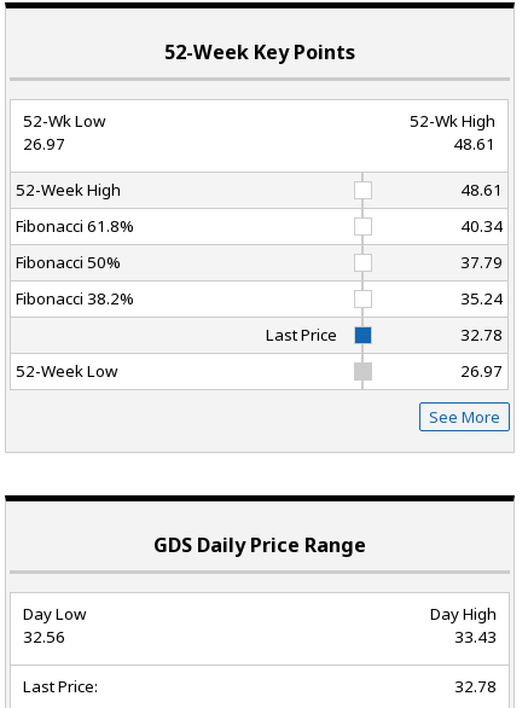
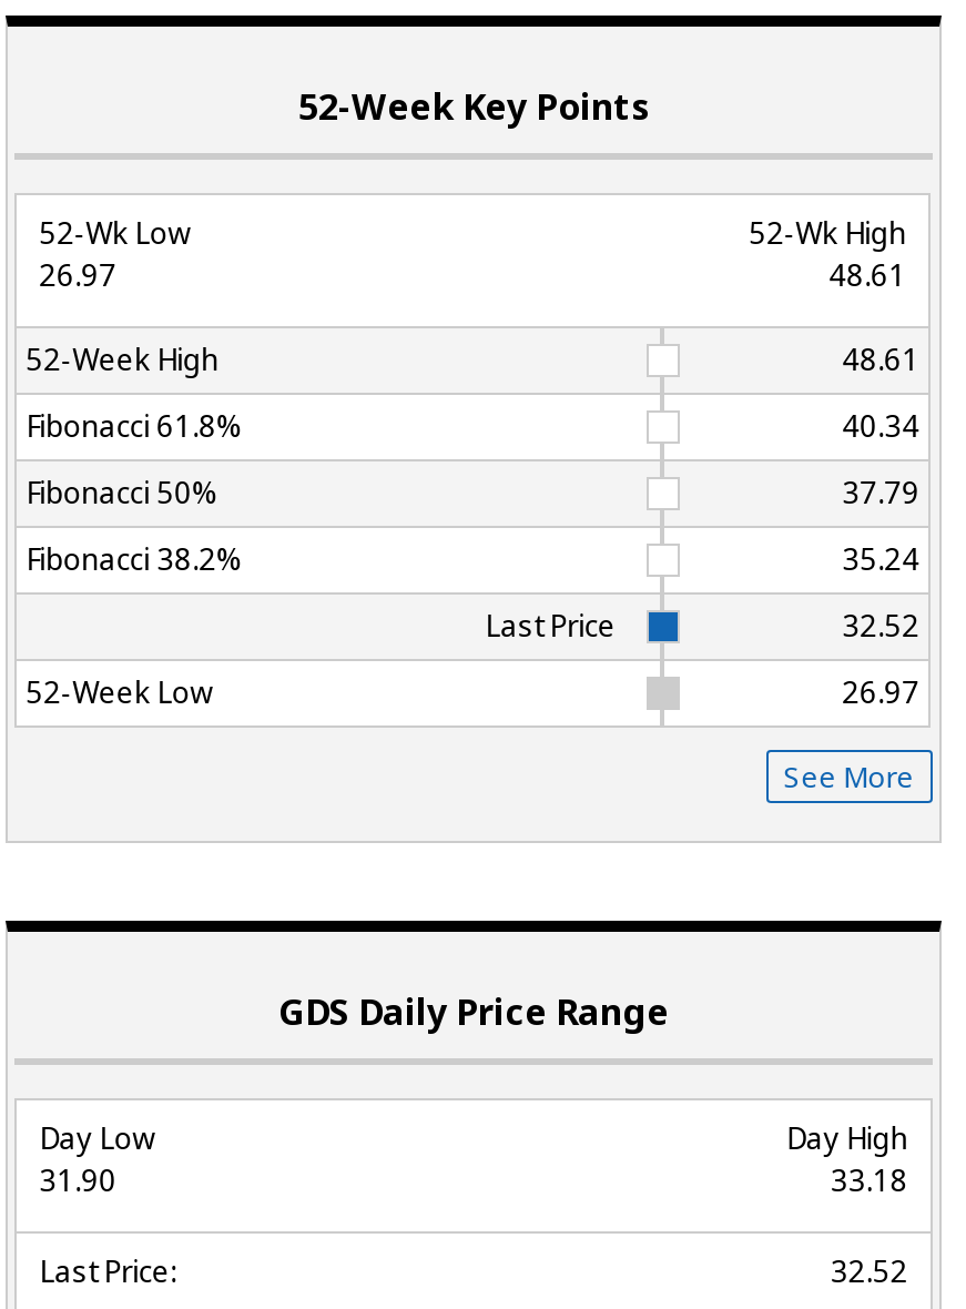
[460,324,503,345] 32.78 -> [842,605,920,645] 32.52
[23,626,65,647] 32.56 -> [39,1160,117,1200] 31.90
[454,626,496,647] 33.43 -> [830,1160,908,1200] 33.18
[454,675,496,697] 32.78 -> [830,1251,908,1291] 32.52

